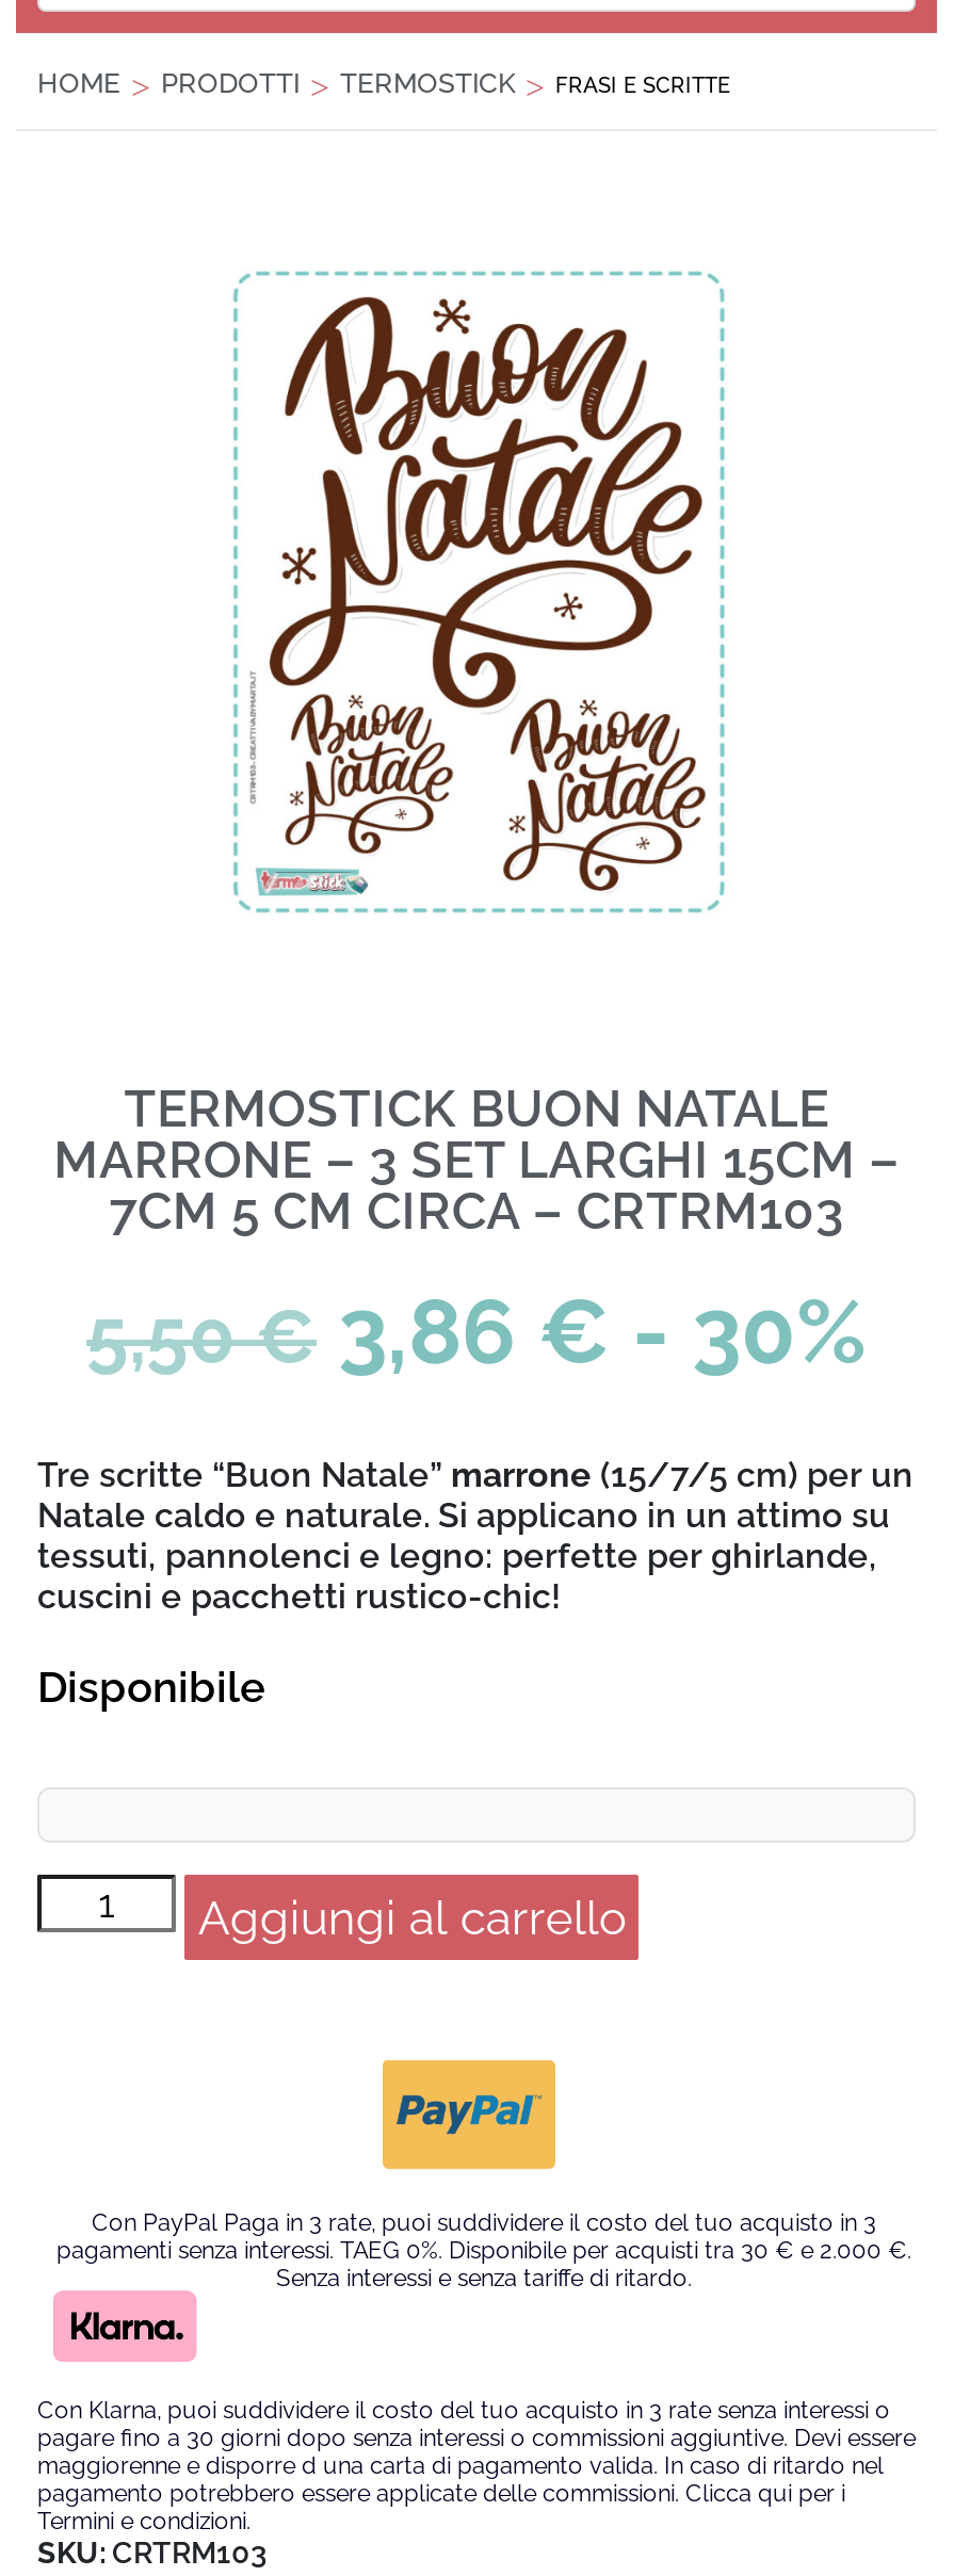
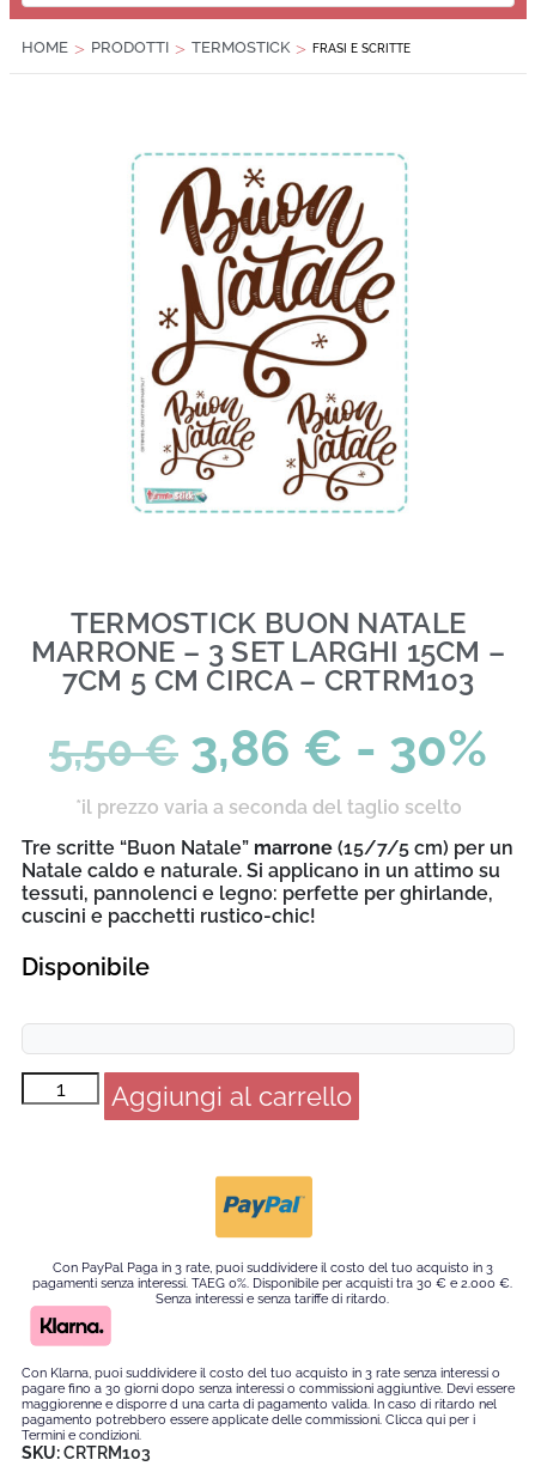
none -> [75,796,461,819] *il prezzo varia a seconda del taglio scelto

